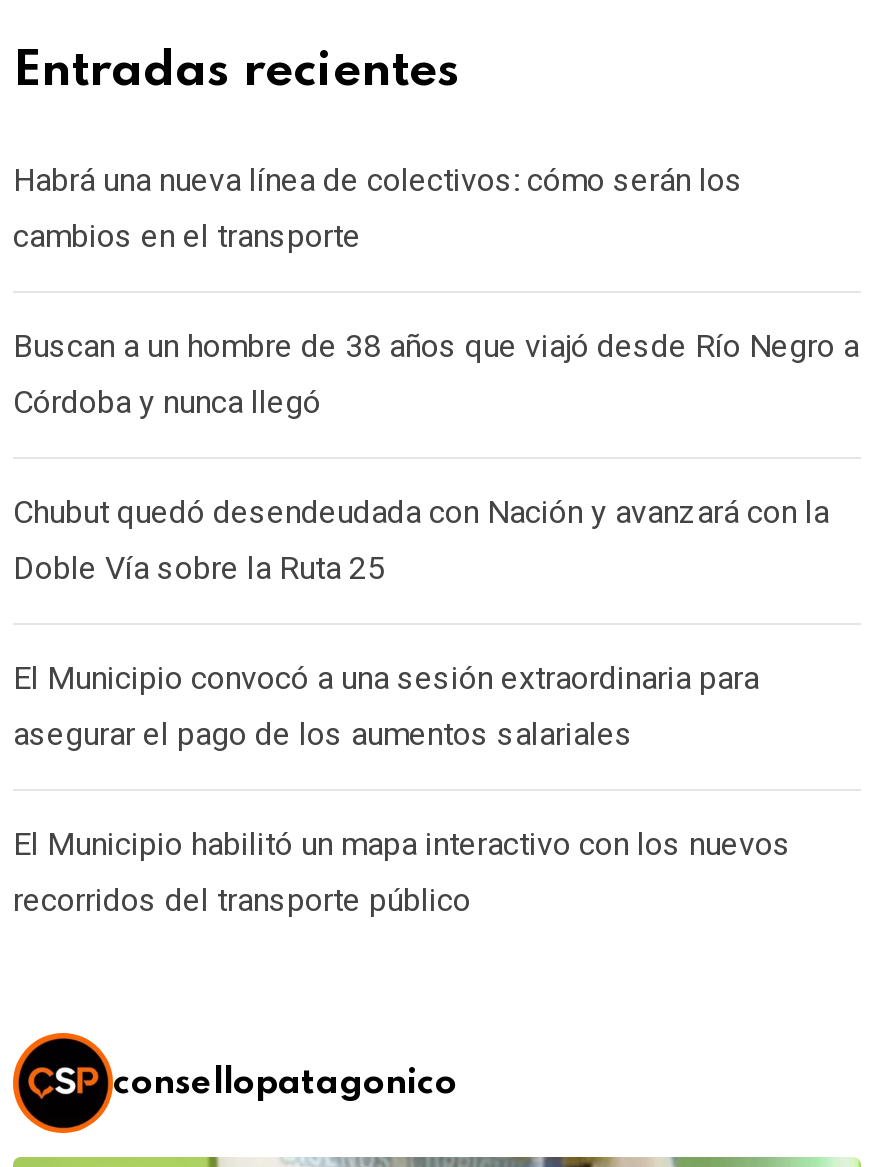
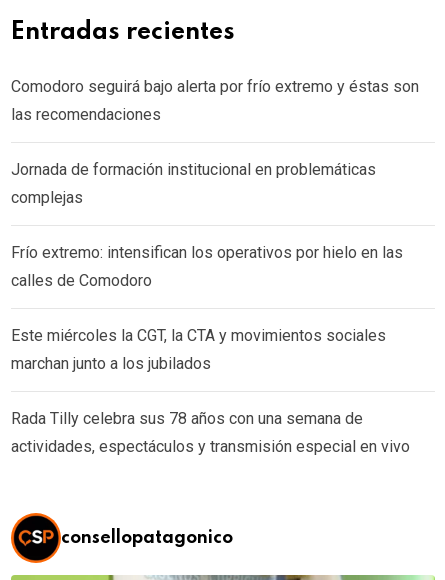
[13,160,743,198] Habrá una nueva línea de colectivos: cómo serán los -> [11,76,419,95] Comodoro seguirá bajo alerta por frío extremo y éstas son
[13,216,361,254] cambios en el transporte -> [11,104,161,123] las recomendaciones
[13,326,859,364] Buscan a un hombre de 38 años que viajó desde Río Negro a -> [11,159,376,178] Jornada de formación institucional en problemáticas
[13,382,321,420] Córdoba y nunca llegó -> [11,187,83,206] complejas
[13,492,829,530] Chubut quedó desendeudada con Nación y avanzará con la -> [11,242,403,261] Frío extremo: intensifican los operativos por hielo en las
[13,548,385,586] Doble Vía sobre la Ruta 25 -> [11,270,152,289] calles de Comodoro
[13,658,759,696] El Municipio convocó a una sesión extraordinaria para -> [11,325,386,344] Este miércoles la CGT, la CTA y movimientos sociales
[13,714,633,752] asegurar el pago de los aumentos salariales -> [11,353,211,372] marchan junto a los jubilados
[13,824,791,862] El Municipio habilitó un mapa interactivo con los nuevos -> [11,408,363,427] Rada Tilly celebra sus 78 años con una semana de
[13,880,471,918] recorridos del transporte público -> [11,436,410,455] actividades, espectáculos y transmisión especial en vivo

